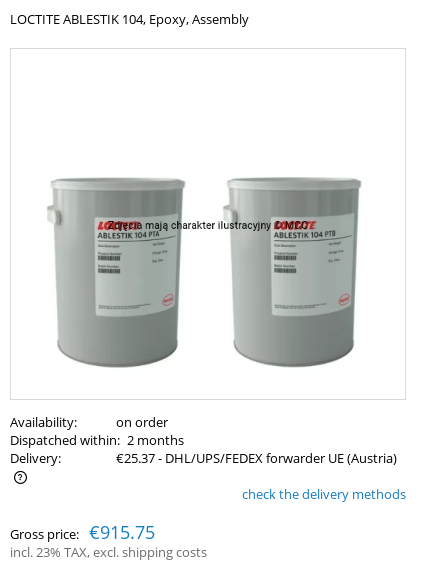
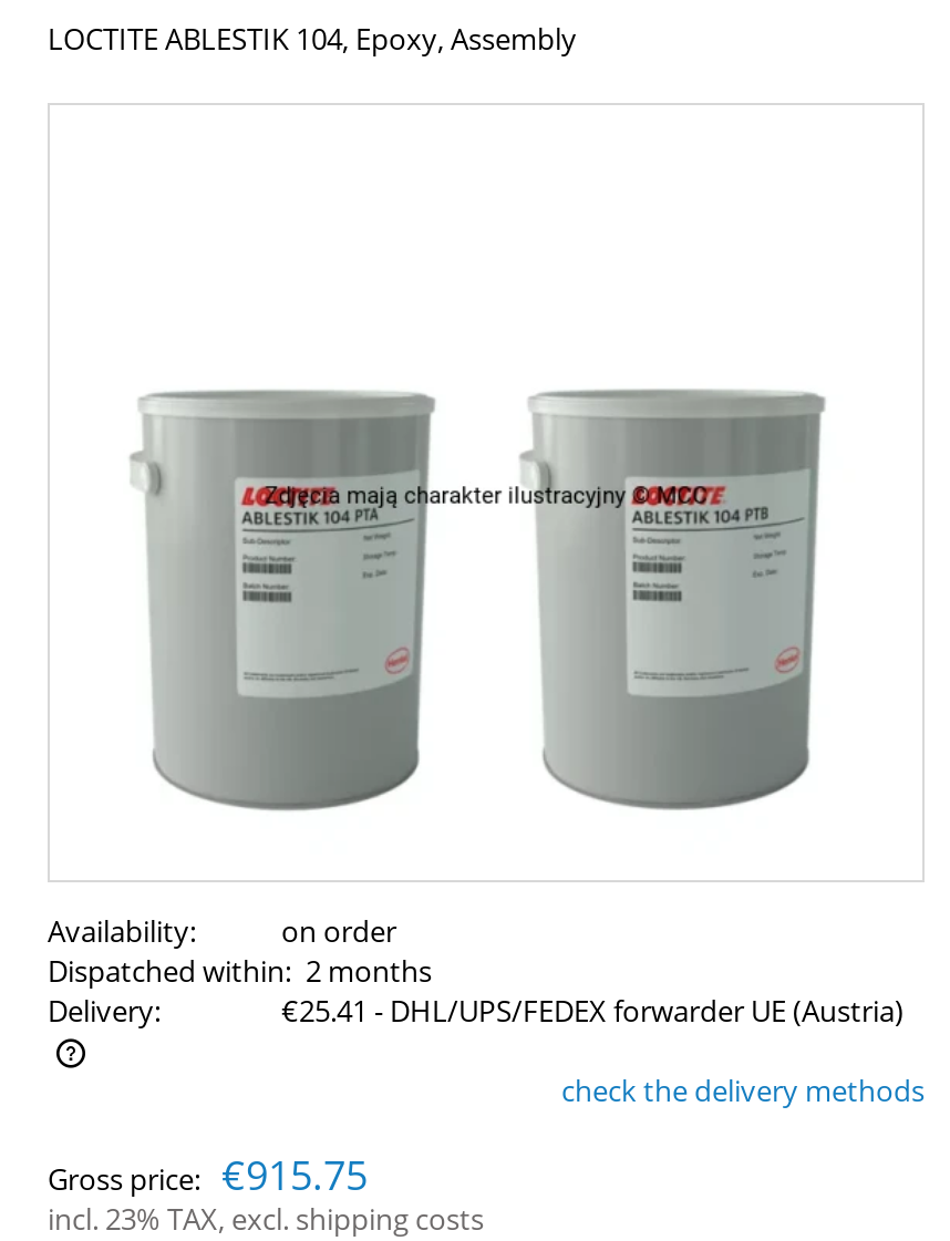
[115,449,396,467] €25.37 - DHL/UPS/FEDEX forwarder UE (Austria) -> [281,991,903,1031] €25.41 - DHL/UPS/FEDEX forwarder UE (Austria)

